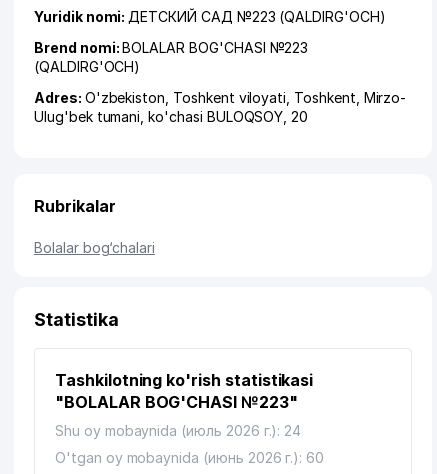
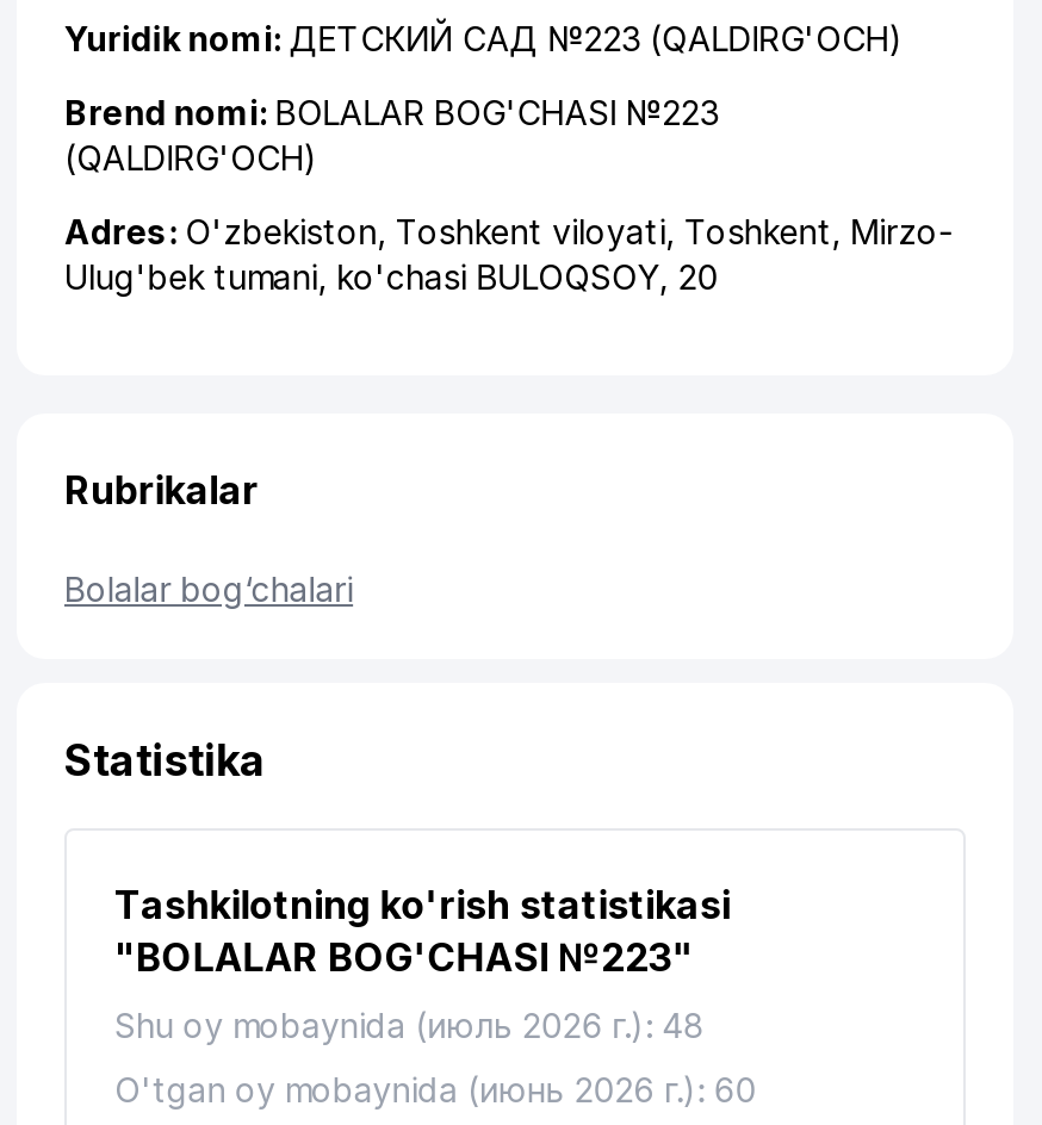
[55,422,301,439] Shu oy mobaynida (июль 2026 г.): 24 -> [114,1005,704,1045] Shu oy mobaynida (июль 2026 г.): 48

